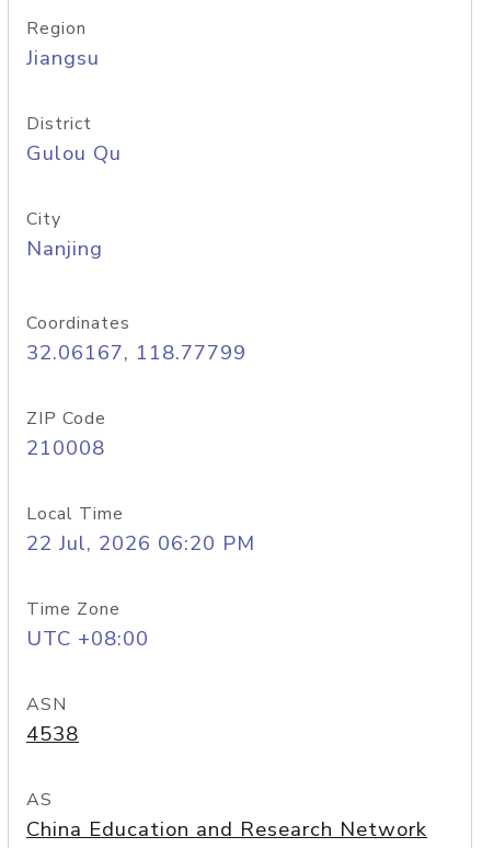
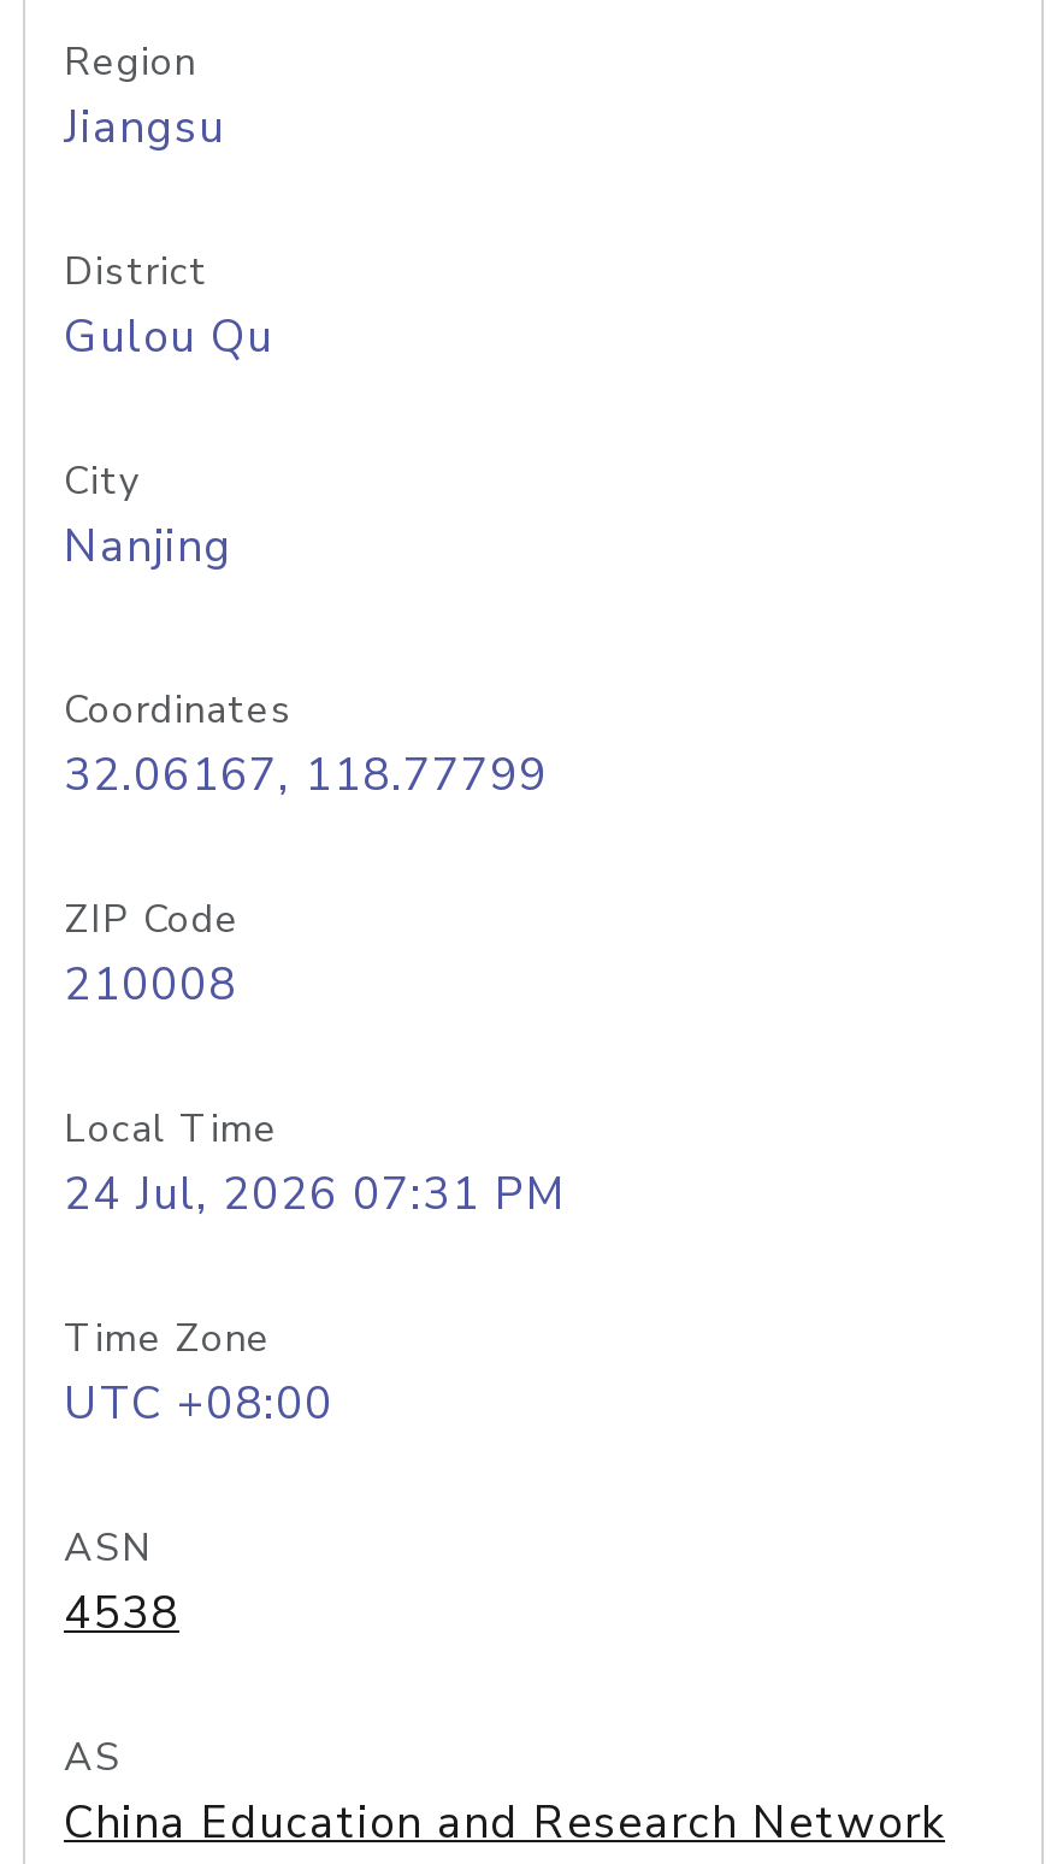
[26,529,255,558] 22 Jul, 2026 06:20 PM -> [64,1163,567,1226] 24 Jul, 2026 07:31 PM

